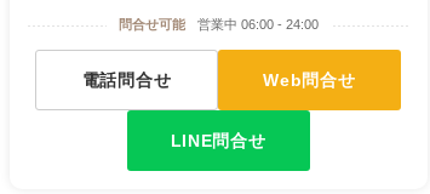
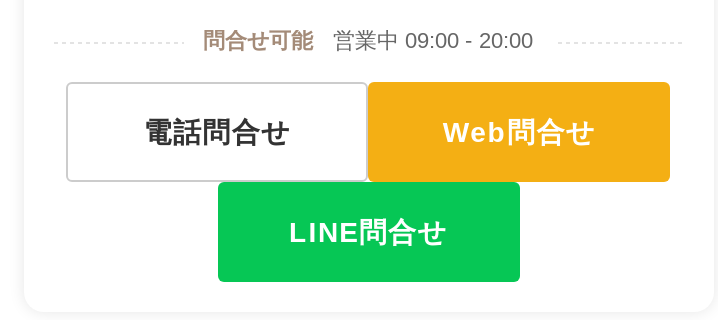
[118,17,318,32] 問合せ可能 営業中 06:00 - 24:00 -> [203,28,533,52] 問合せ可能 営業中 09:00 - 20:00

